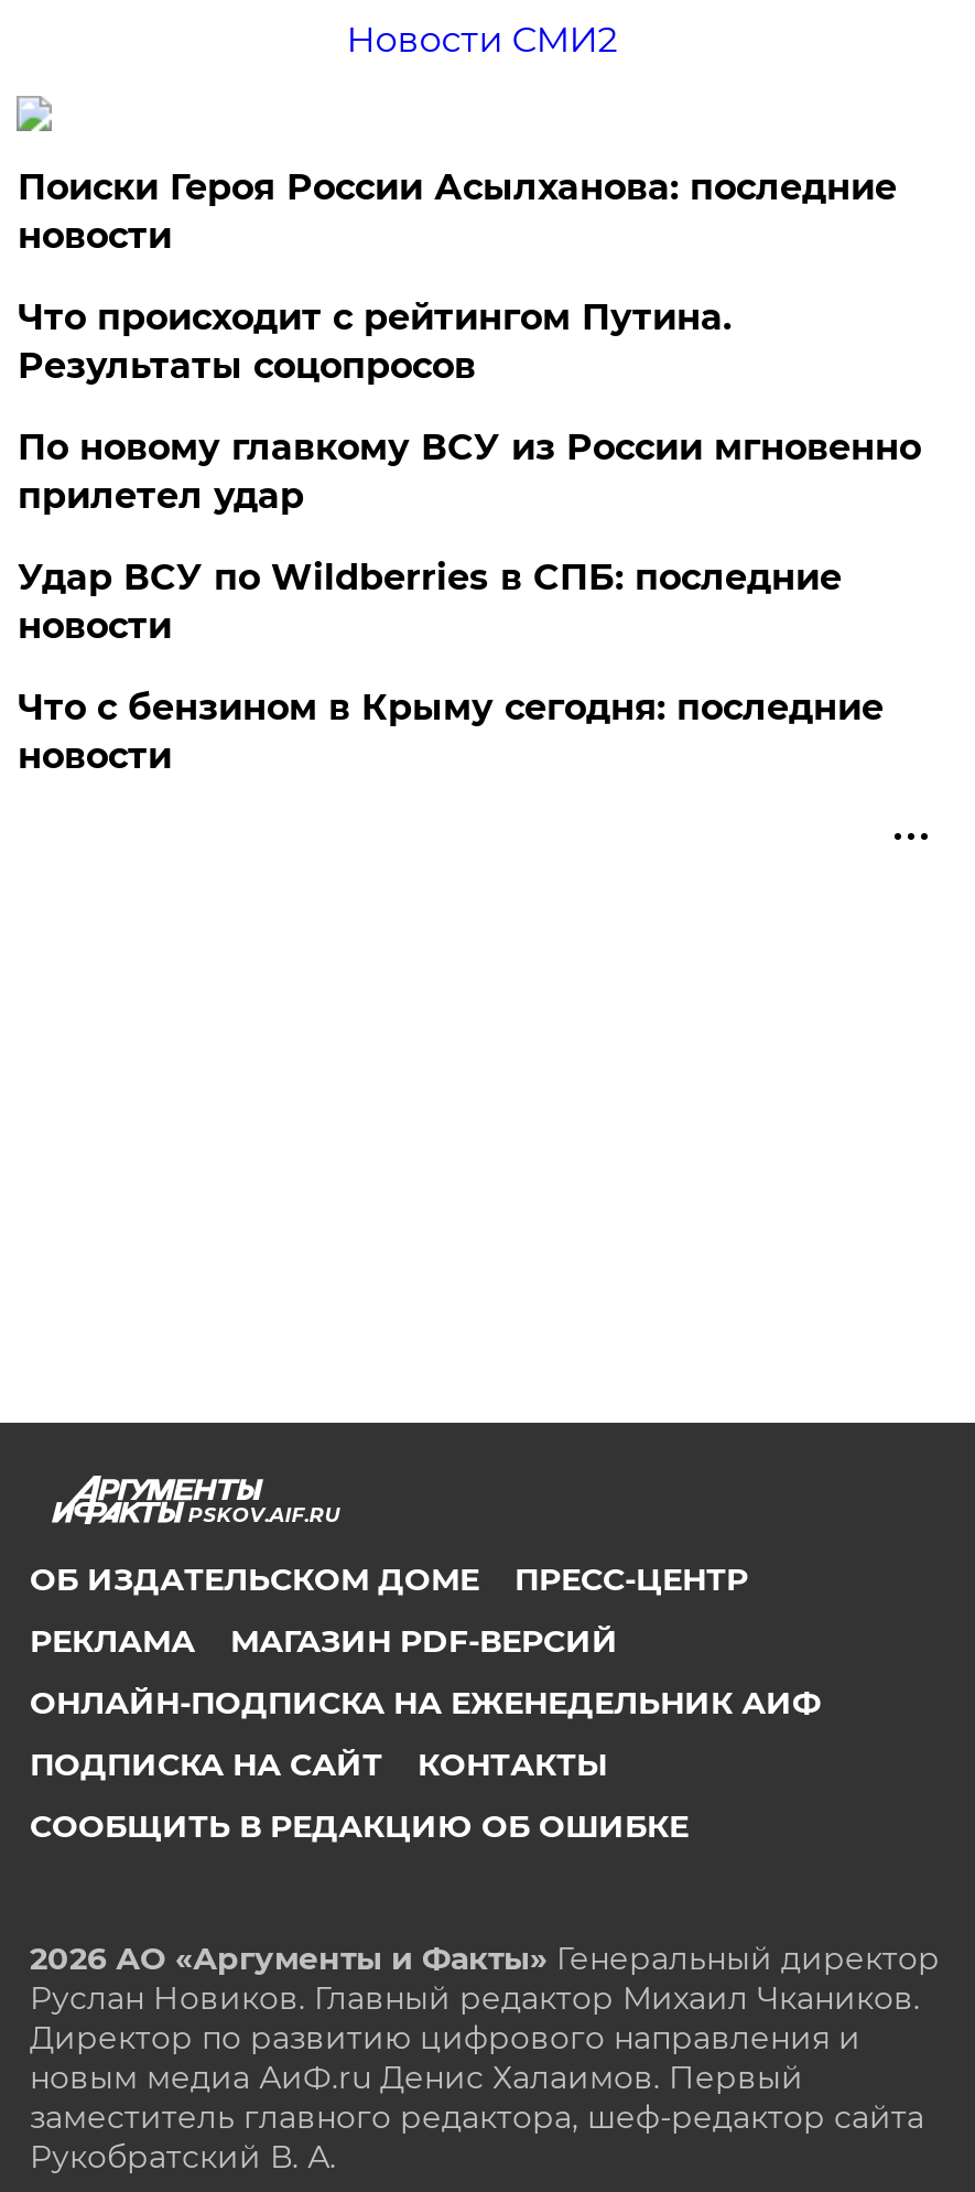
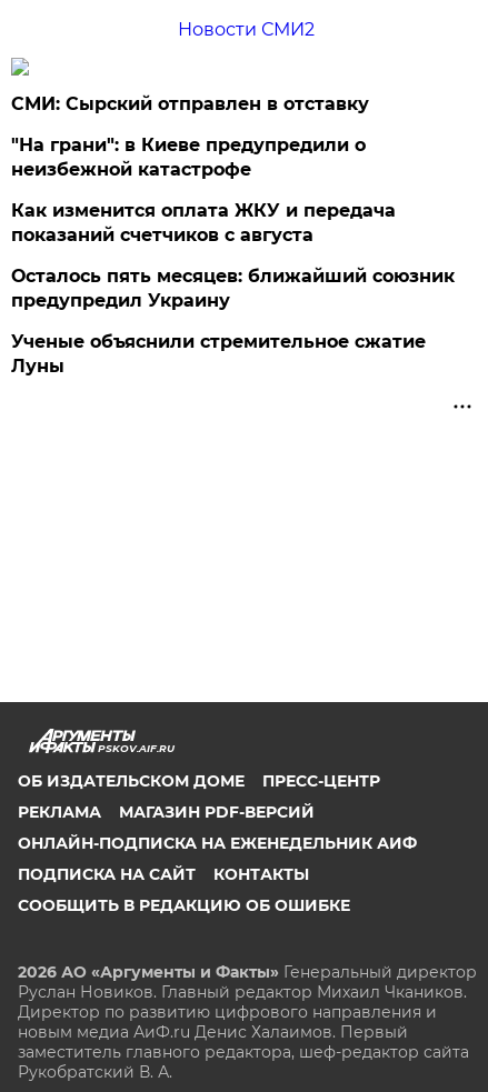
[17,166,897,257] Поиски Героя России Асылханова: последние | новости -> [12,93,370,114] СМИ: Сырский отправлен в отставку
[17,296,731,387] Что происходит с рейтингом Путина. | Результаты соцопросов -> [12,134,366,180] "На грани": в Киеве предупредили о | неизбежной катастрофе
[17,426,921,517] По новому главкому ВСУ из России мгновенно | прилетел удар -> [12,200,396,246] Как изменится оплата ЖКУ и передача | показаний счетчиков с августа
[17,557,841,647] Удар ВСУ по Wildberries в СПБ: последние | новости -> [12,266,455,311] Осталось пять месяцев: ближайший союзник | предупредил Украину
[17,687,883,777] Что с бензином в Крыму сегодня: последние | новости -> [12,331,426,377] Ученые объяснили стремительное сжатие | Луны

